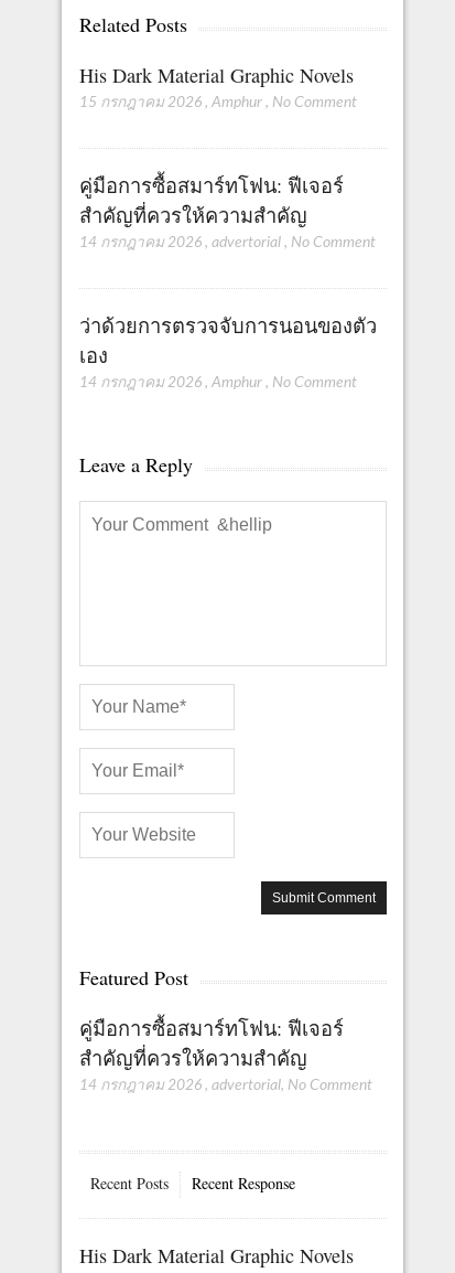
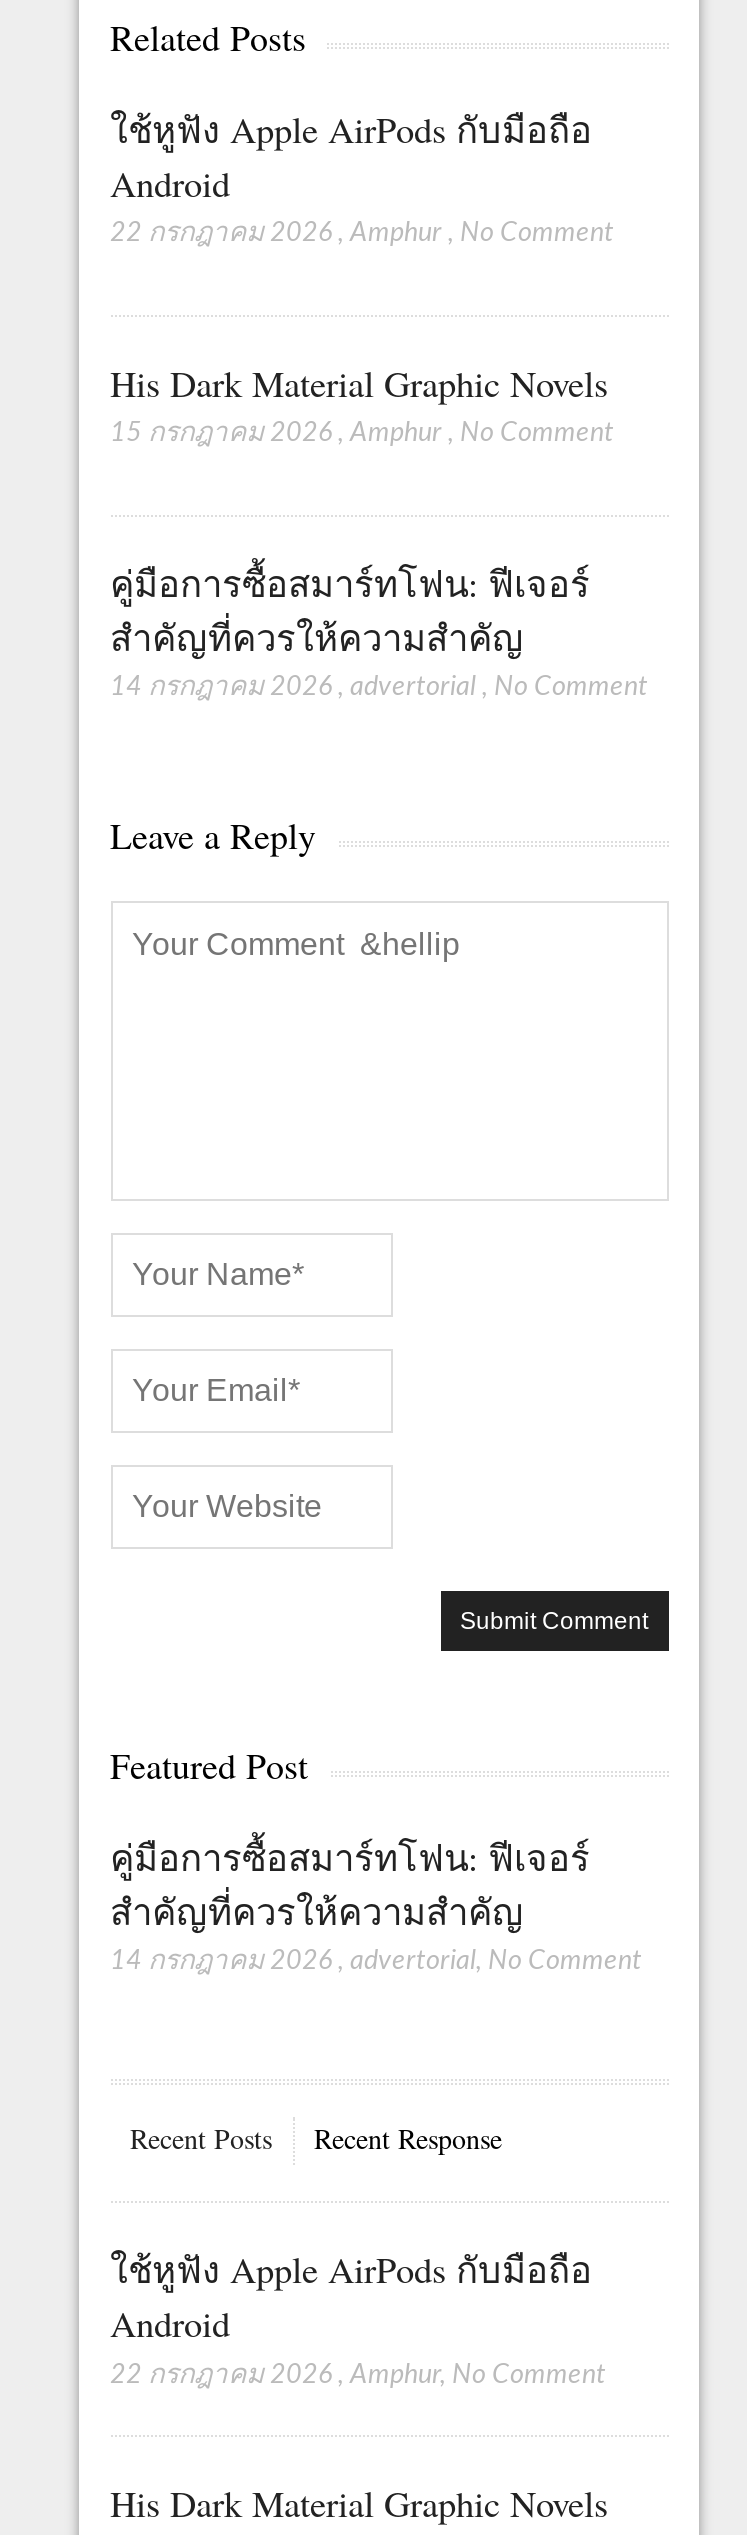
none -> [110,104,614,247] ใช้หูฟัง Apple AirPods กับมือถือ | Android | 22 กรกฎาคม 2026 , Amphur , No Comment
[79,312,376,391] ว่าด้วยการตรวจจับการนอนของตัว | เอง | 14 กรกฎาคม 2026 , Amphur , No Comment -> none
none -> [110,2246,606,2388] ใช้หูฟัง Apple AirPods กับมือถือ | Android | 22 กรกฎาคม 2026 , Amphur, No Comment

